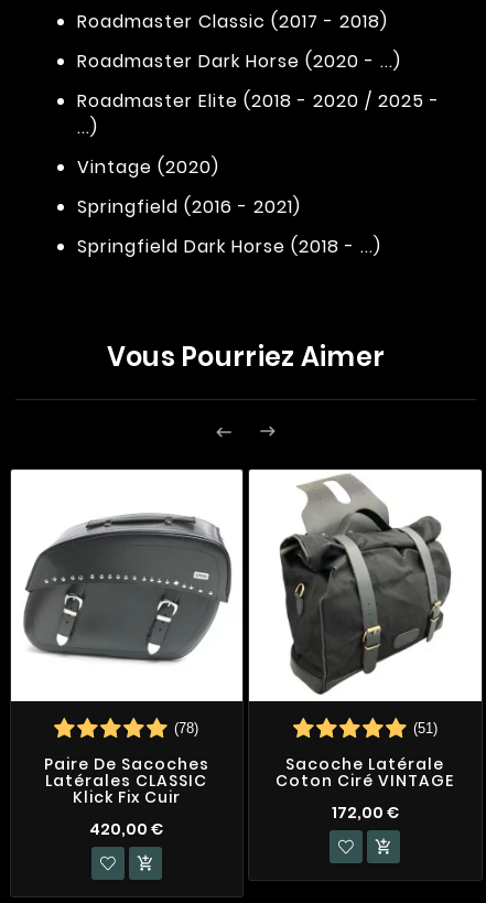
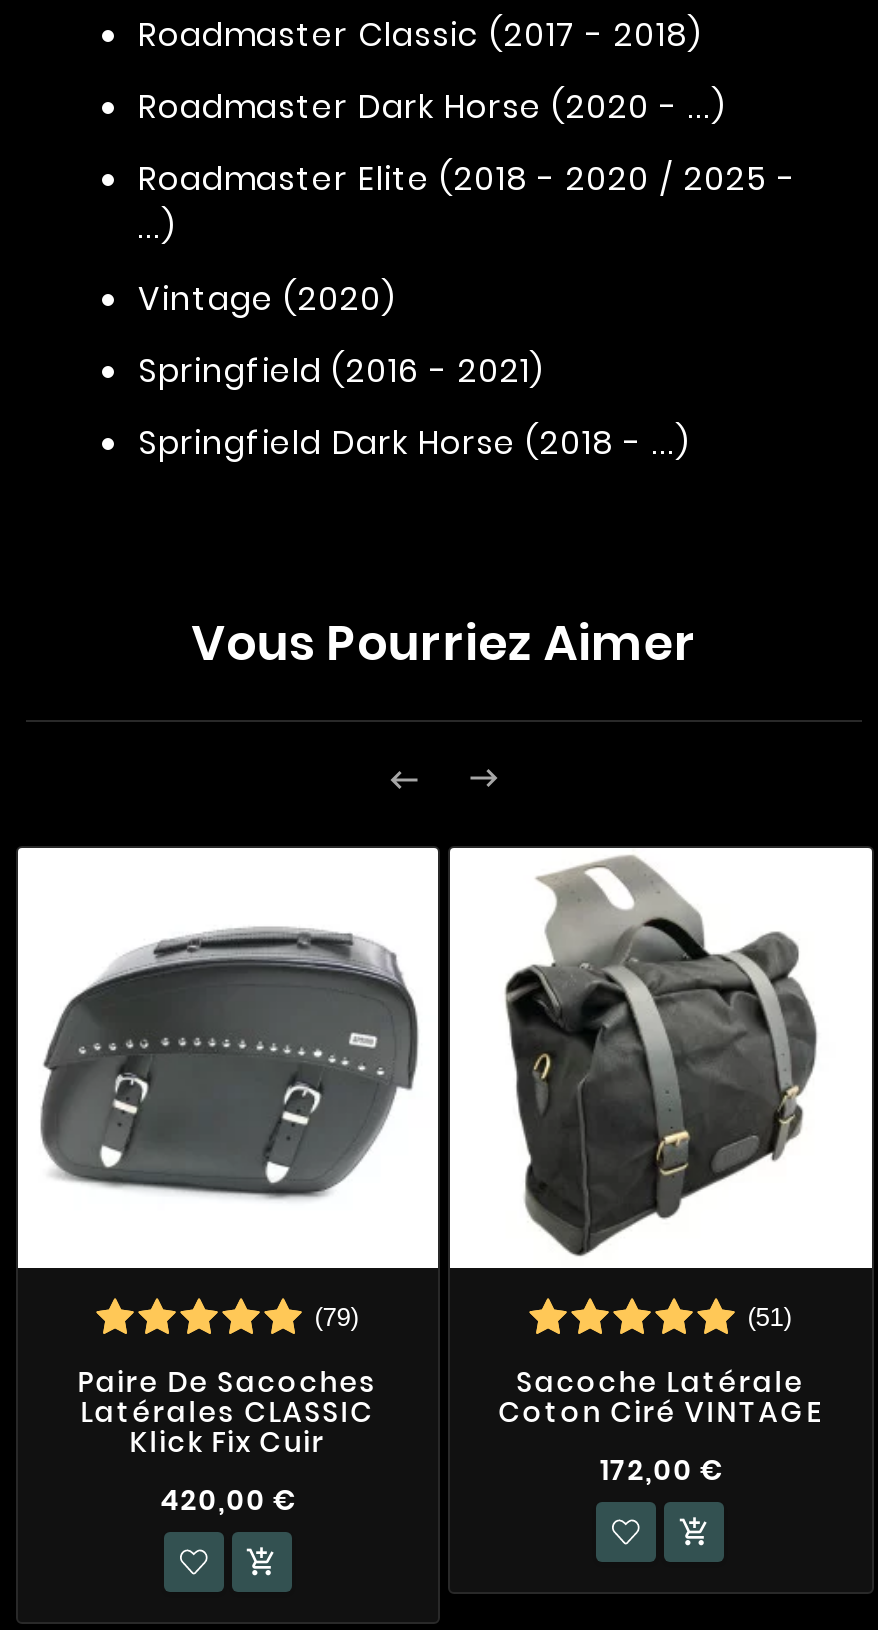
[174,720,199,736] (78) -> [314,1302,358,1332] (79)

